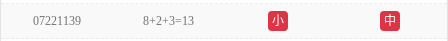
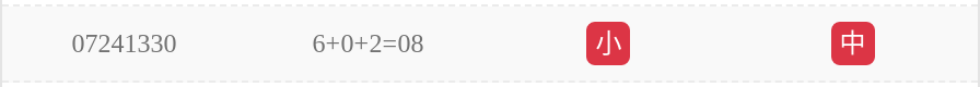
[33,14,81,28] 07221139 -> [72,28,177,59] 07241330
[143,14,194,28] 8+2+3=13 -> [312,28,424,59] 6+0+2=08

